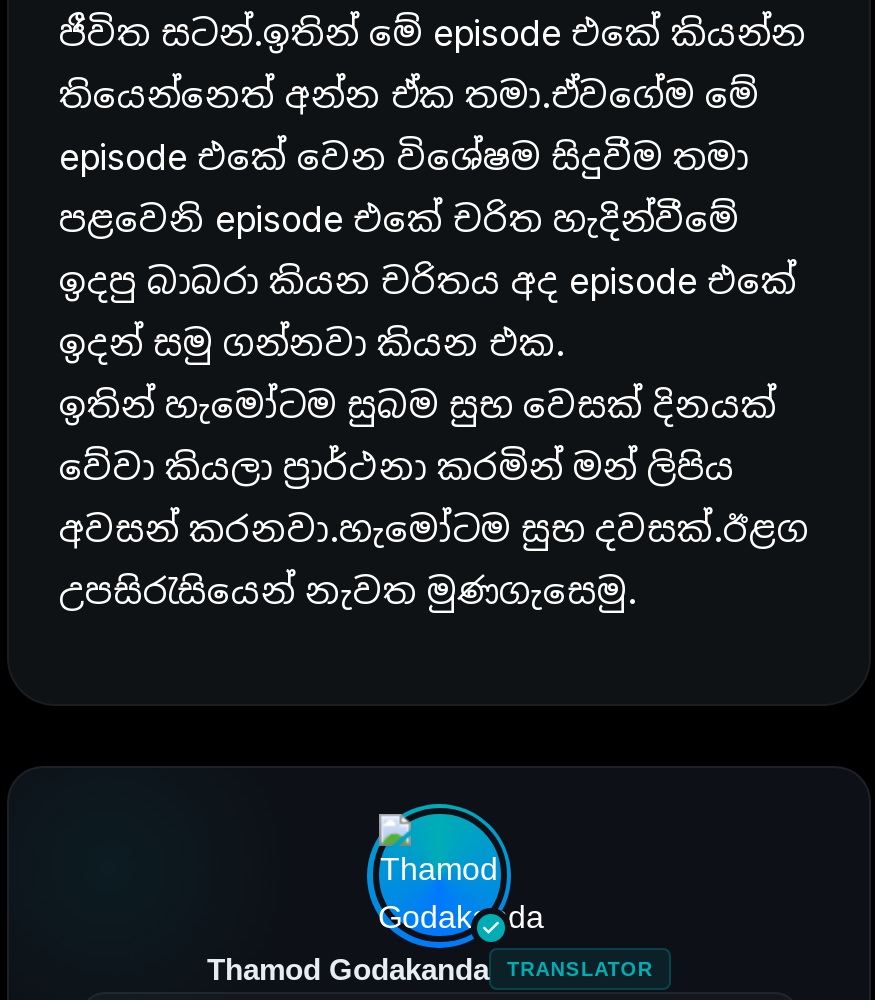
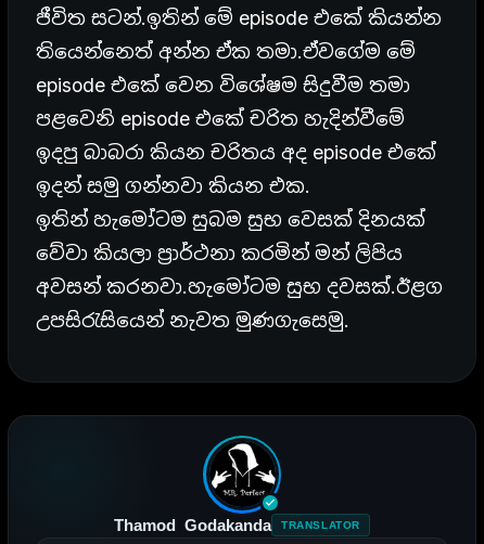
[377,812,545,930] [image] -> [208,440,298,506] [image]

